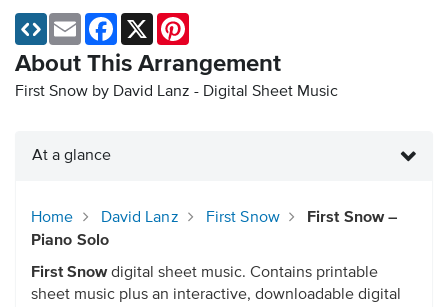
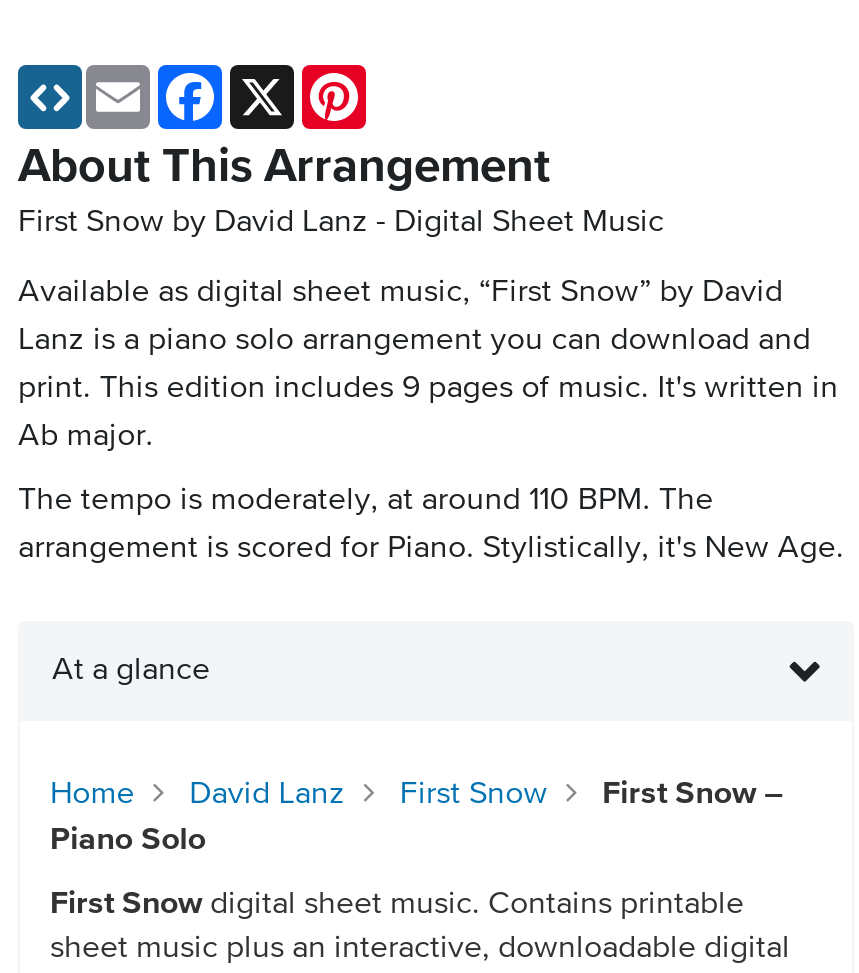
none -> [18,278,844,566] Available as digital sheet music, “First Snow” by David | Lanz is a piano solo arrangement you can download and | print. This edition includes 9 pages of music. It's written in | Ab major. | The tempo is moderately, at around 110 BPM. The | arrangement is scored for Piano. Stylistically, it's New Age.

